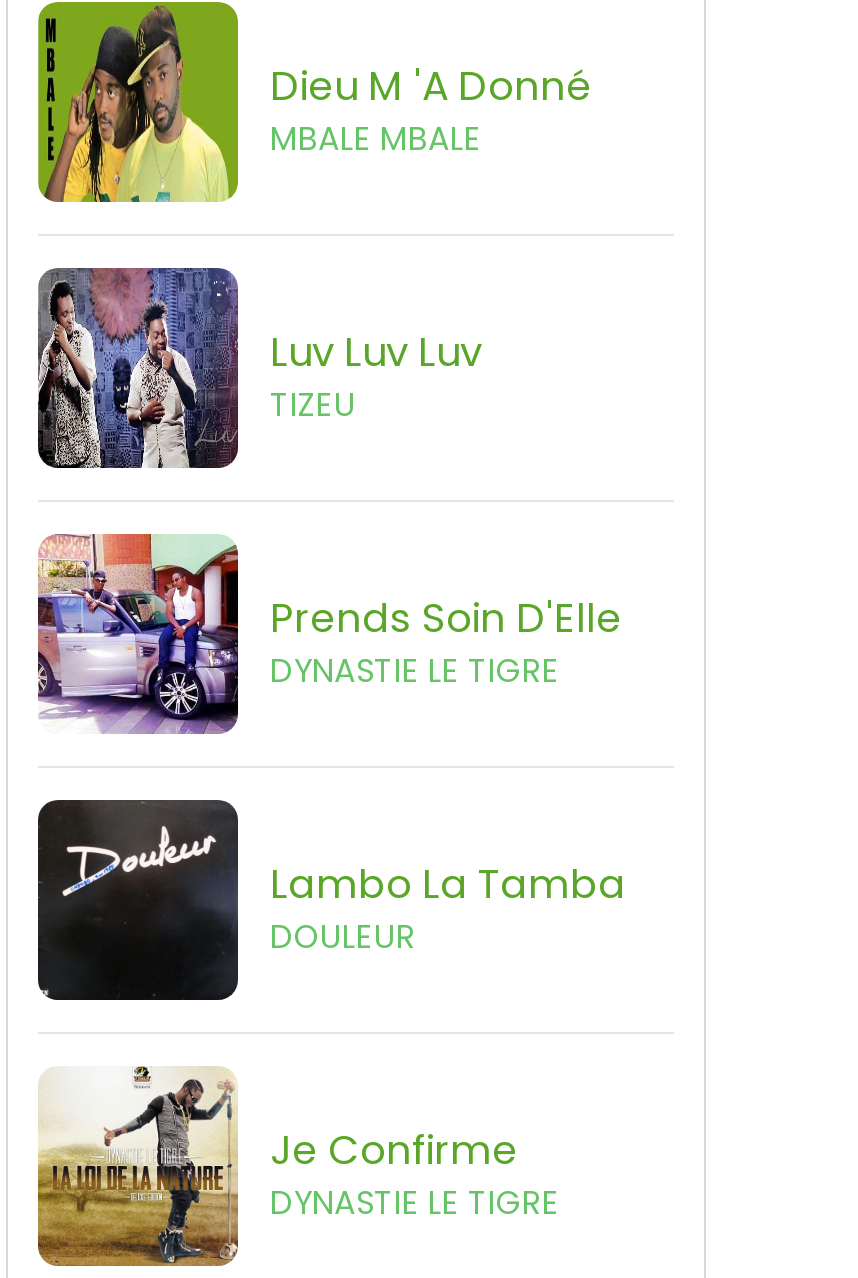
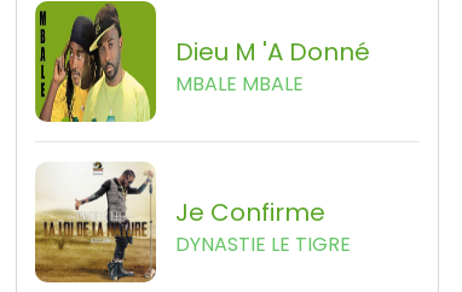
[36,266,482,470] [image] | Luv Luv Luv | TIZEU -> none
[36,532,622,736] [image] | Prends Soin D'Elle | DYNASTIE LE TIGRE -> none
[36,798,626,1002] [image] | Lambo La Tamba | DOULEUR -> none

